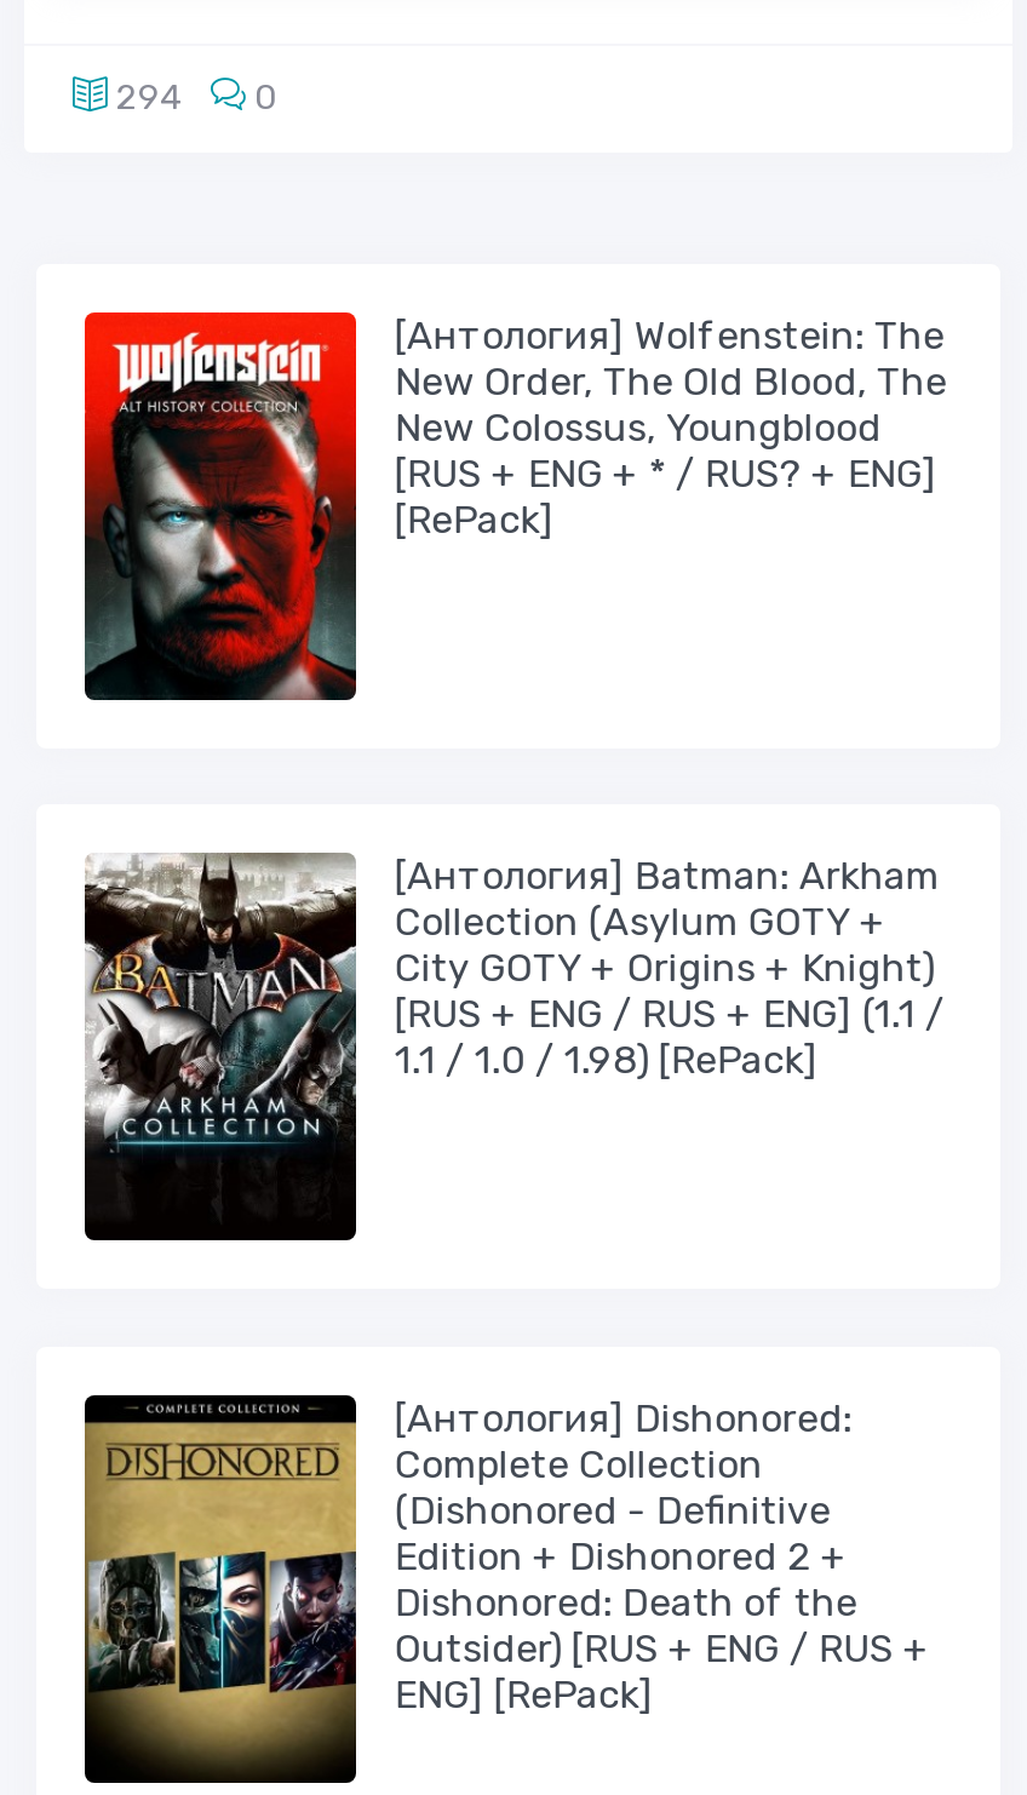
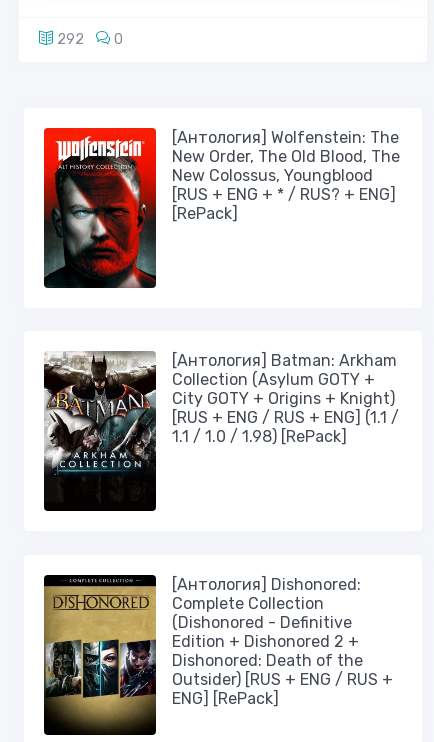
[107,78,276,119] 294 0 -> [53,31,123,48] 292 0

